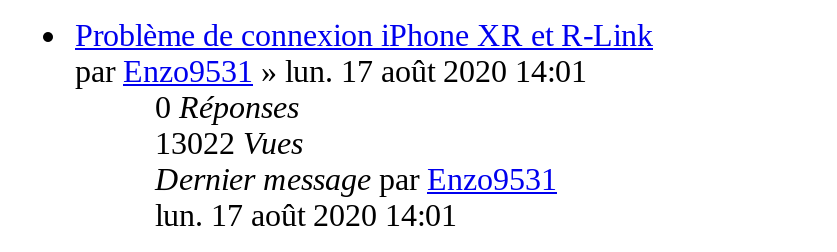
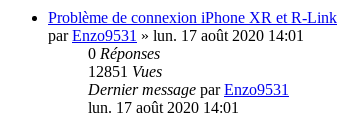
[155,126,303,160] 13022 Vues -> [88,63,162,80] 12851 Vues

